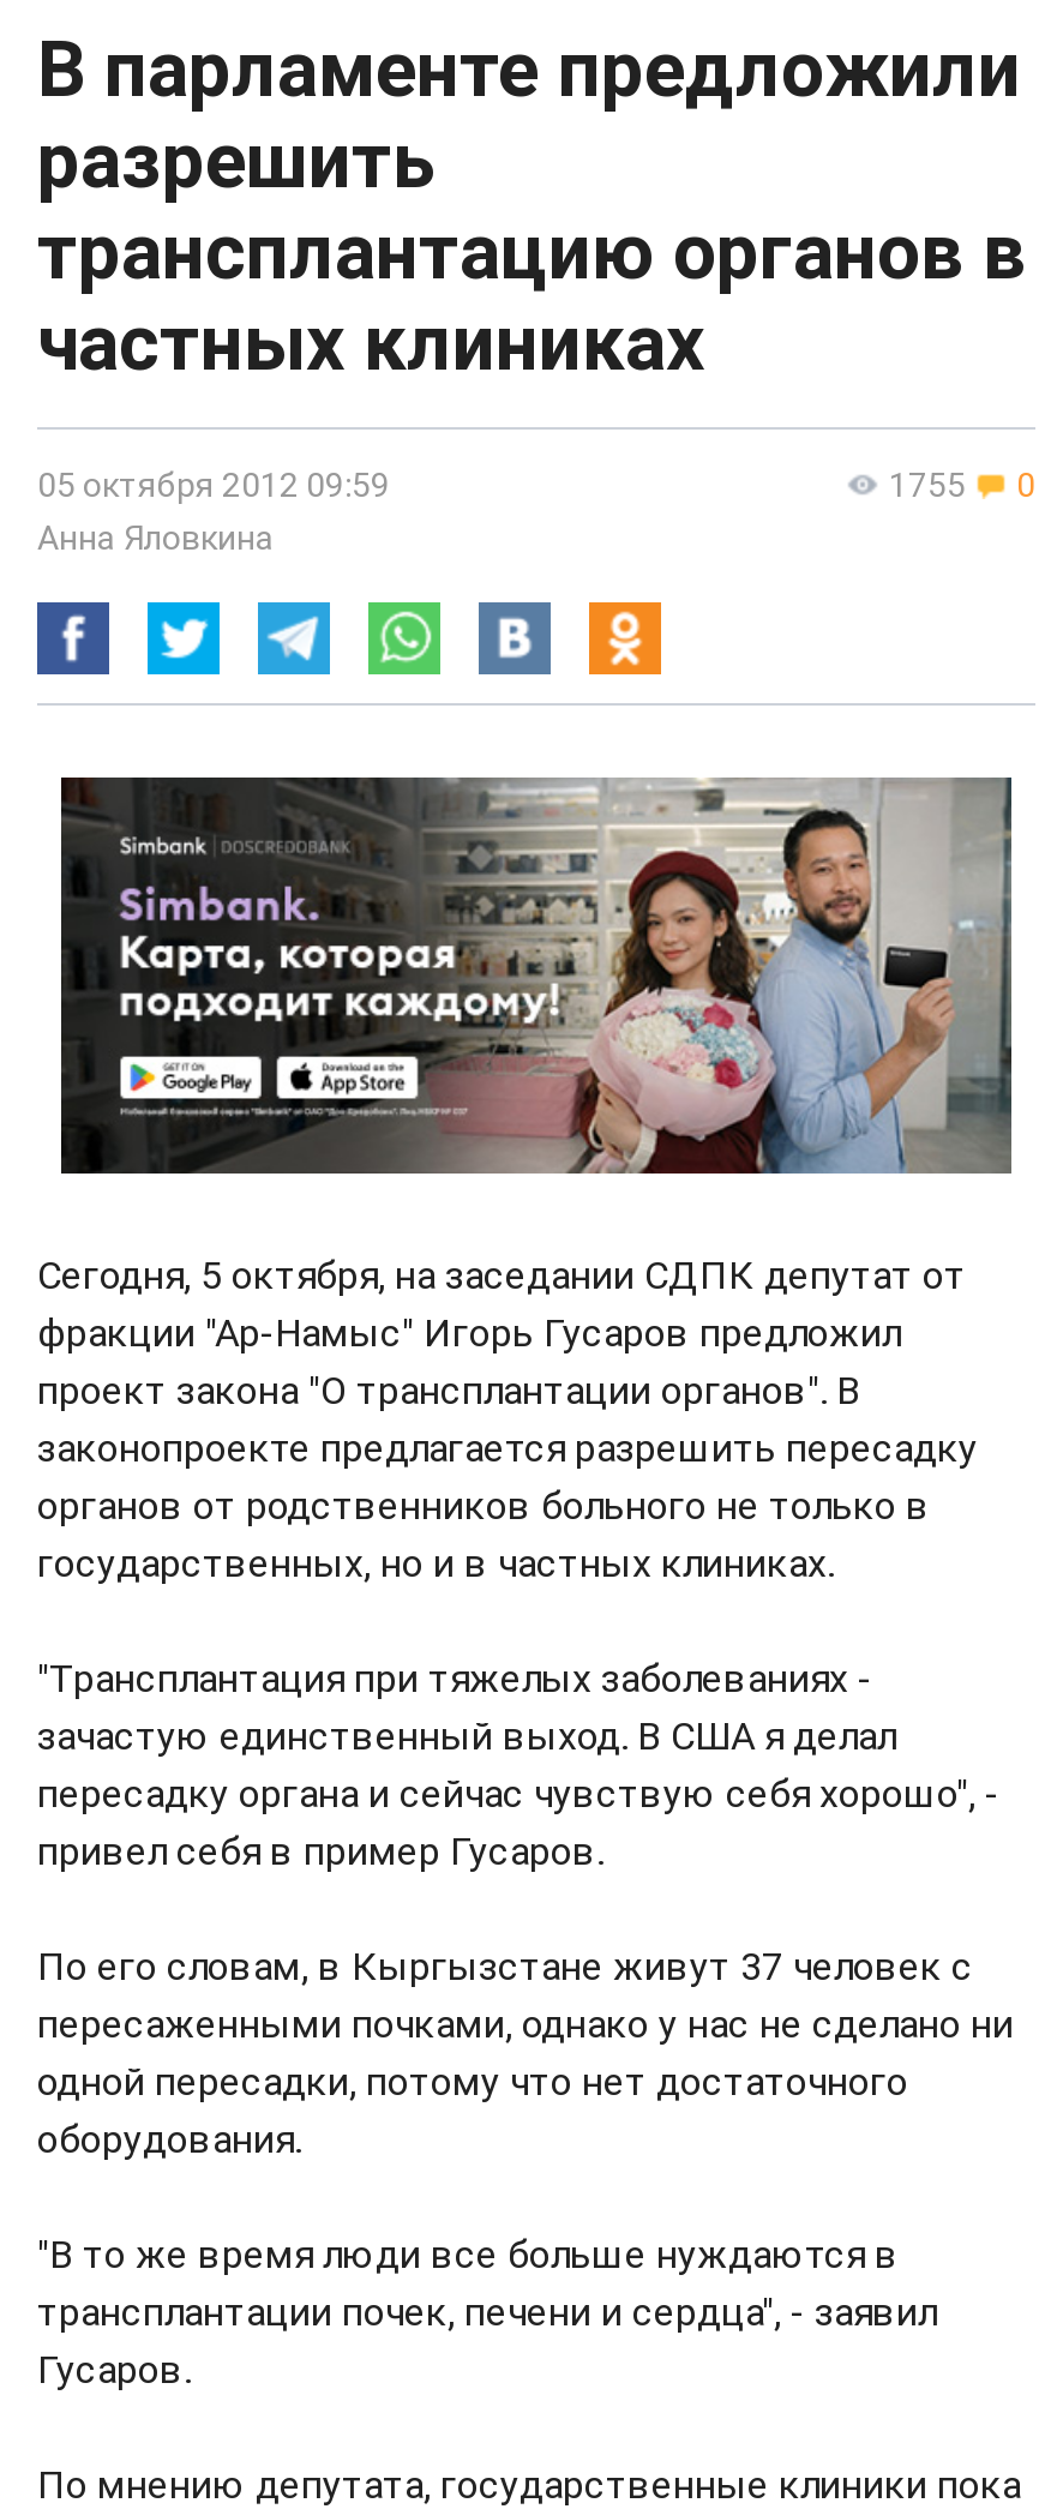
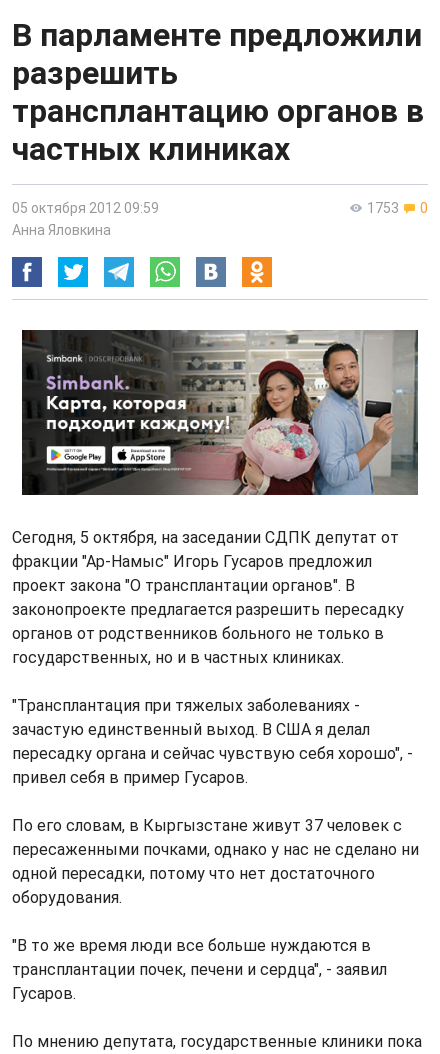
[882,466,1035,504] 1755 0 -> [364,200,428,216] 1753 0

